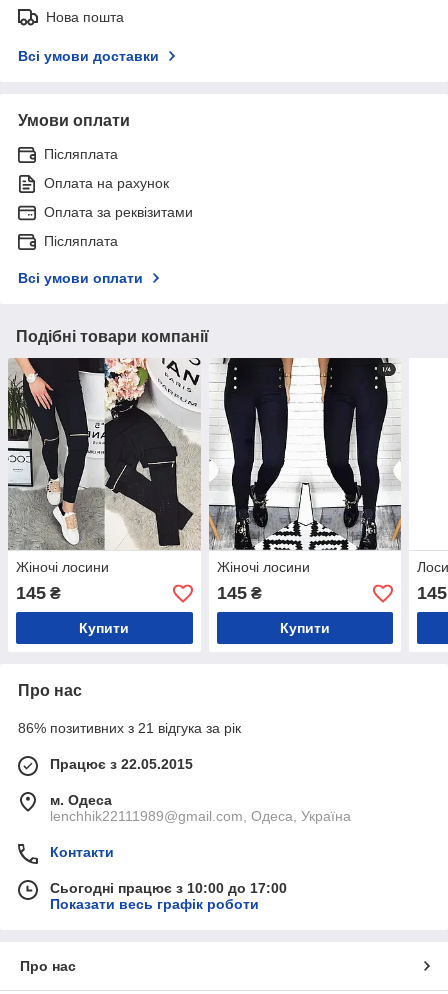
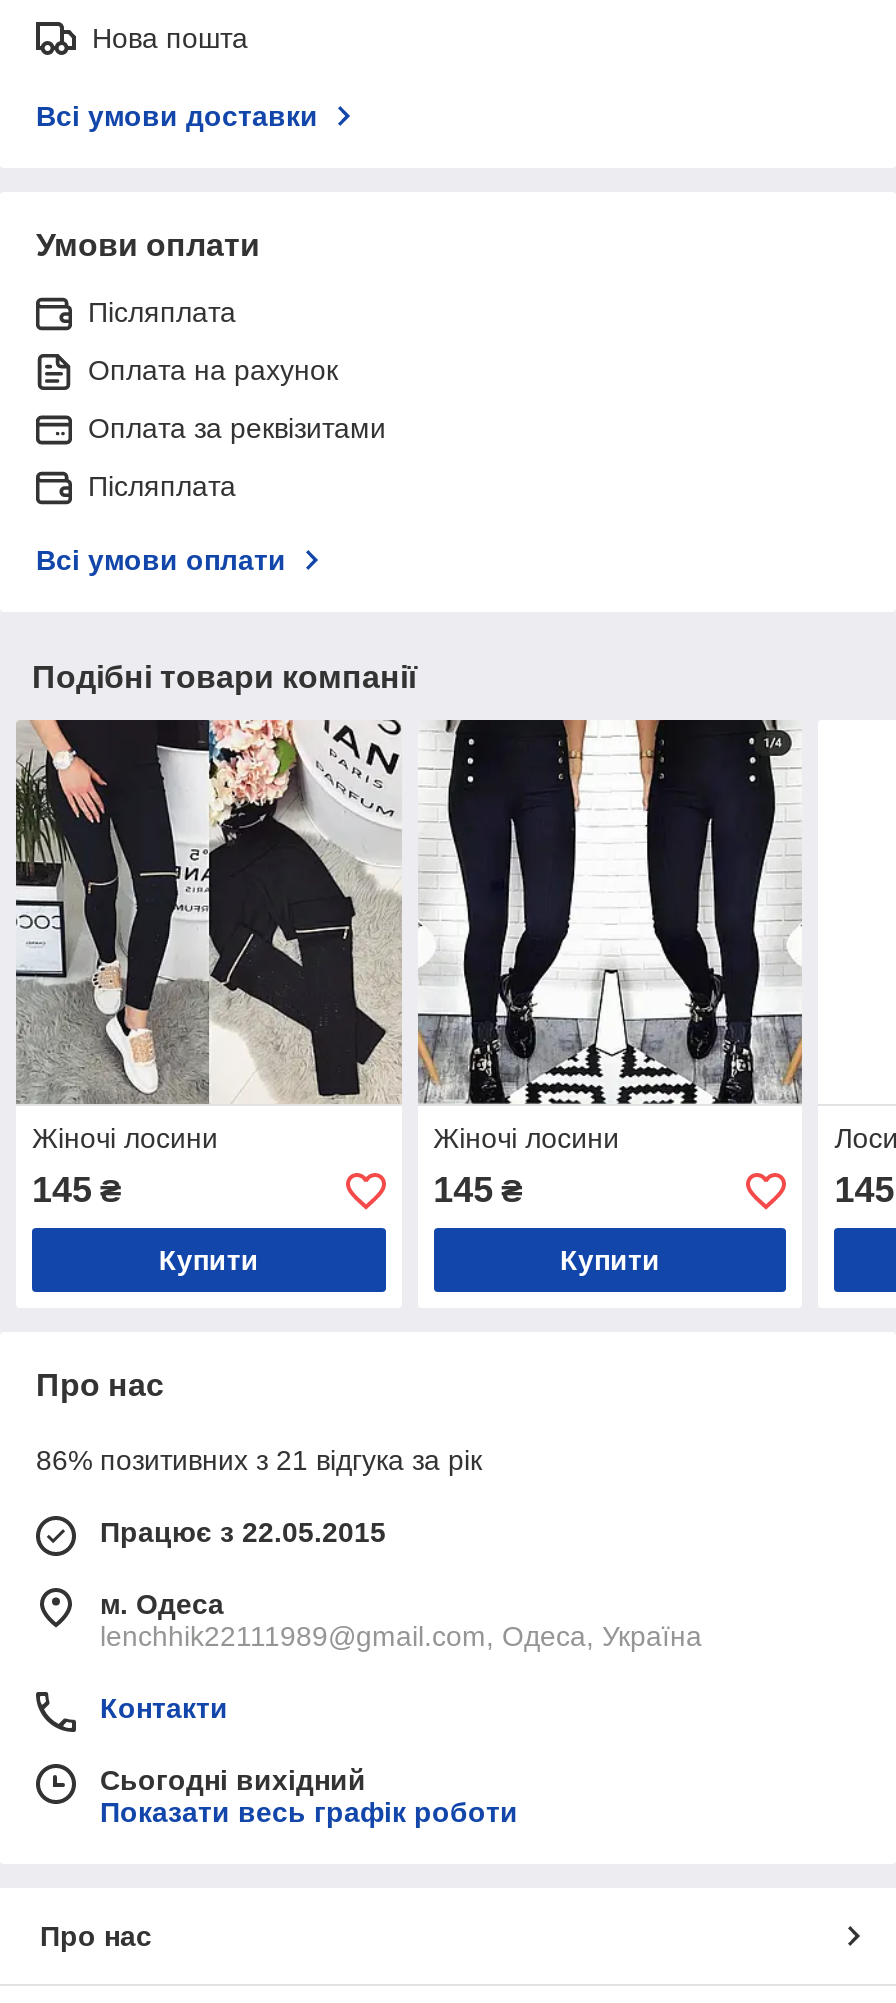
[50,880,287,896] Сьогодні працює з 10:00 до 17:00 -> [100,1765,366,1797] Сьогодні вихідний

